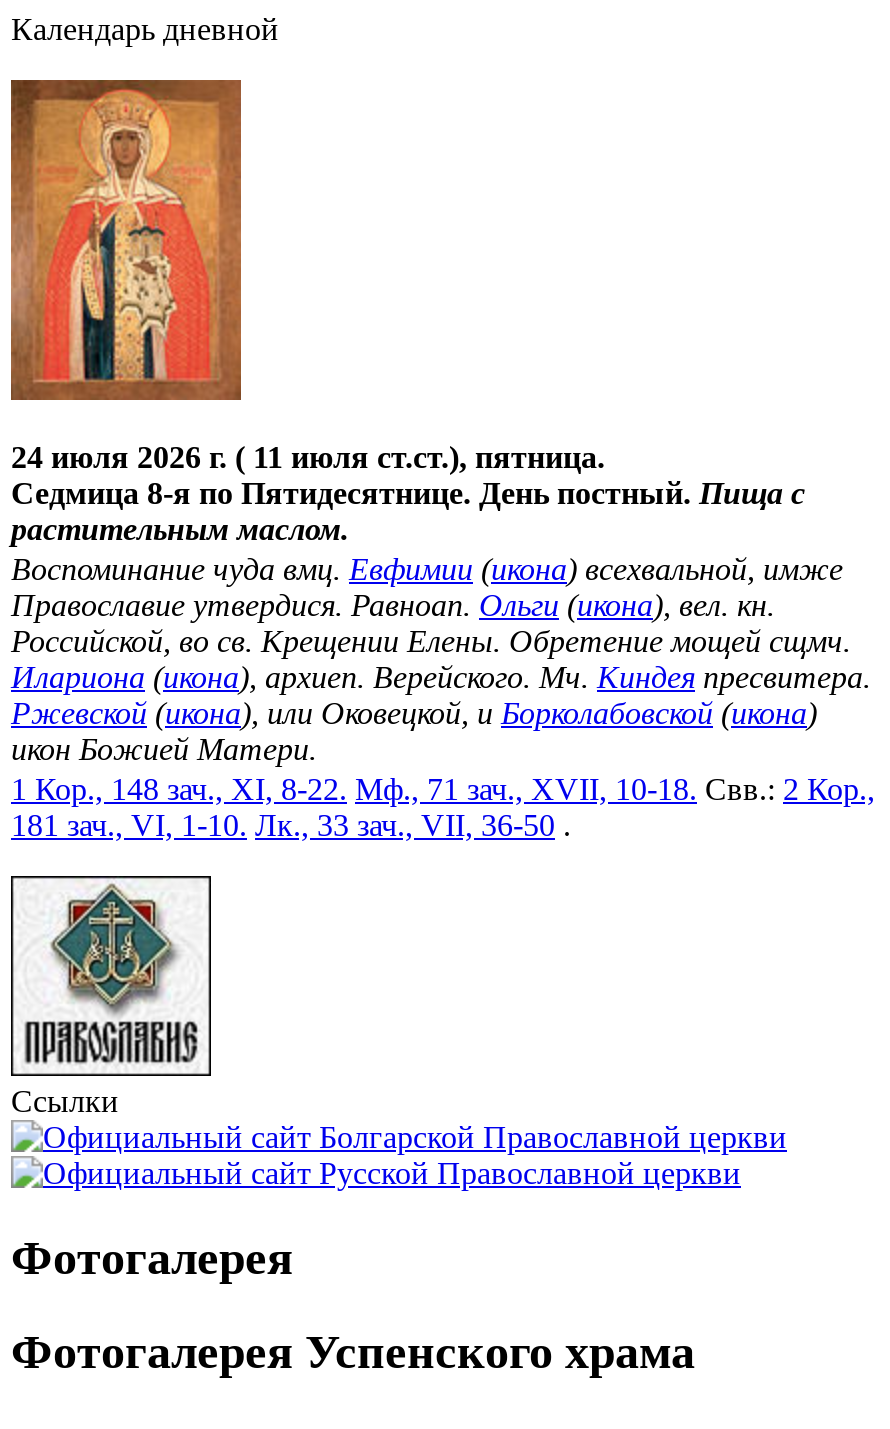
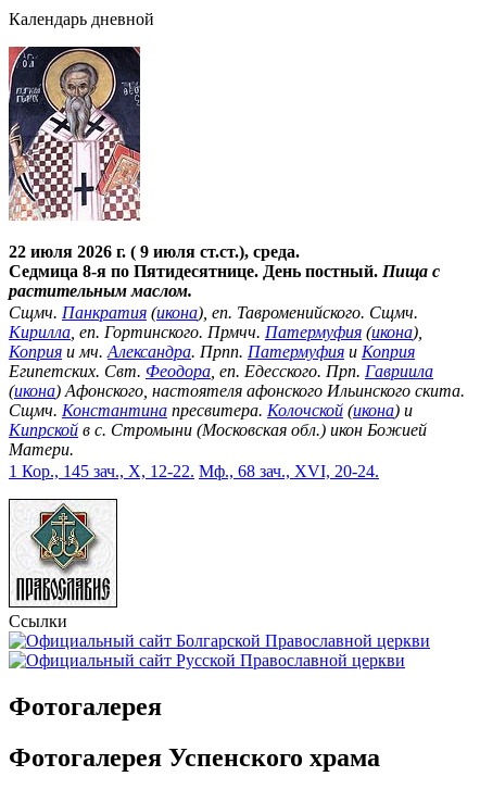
[9,78,605,474] [image] | 24 июля 2026 г. ( 11 июля ст.ст.), пятница. -> [8,46,300,261] [image] | 22 июля 2026 г. ( 9 июля ст.ст.), среда.
[11,552,875,842] Воспоминание чуда вмц. Евфимии (икона) всехвальной, имже | Православие утвердися. Равноап. Ольги (икона), вел. кн. | Российской, во св. Крещении Елены. Обретение мощей сщмч. | Илариона (икона), архиеп. Верейского. Мч. Киндея пресвитера. | Ржевской (икона), или Оковецкой, и Борколабовской(икона) | икон Божией Матери. | 1 Кор., 148 зач., XI, 8-22. Мф., 71 зач., XVII, 10-18. Свв.: 2 Кор., | 181 зач., VI, 1-10. Лк., 33 зач., VII, 36-50 . -> [9,303,465,480] Сщмч. Панкратия (икона), еп. Тавроменийского. Сщмч. | Кирилла, еп. Гортинского. Прмчч. Патермуфия (икона), | Коприя и мч. Александра. Прпп. Патермуфия и Коприя | Египетских. Свт. Феодора, еп. Едесского. Прп. Гавриила | (икона) Афонского, настоятеля афонского Ильинского скита. | Сщмч. Константина пресвитера. Колочской (икона) и | Кипрской в с. Стромыни (Московская обл.) икон Божией | Матери. | 1 Кор., 145 зач., X, 12-22. Мф., 68 зач., XVI, 20-24.

